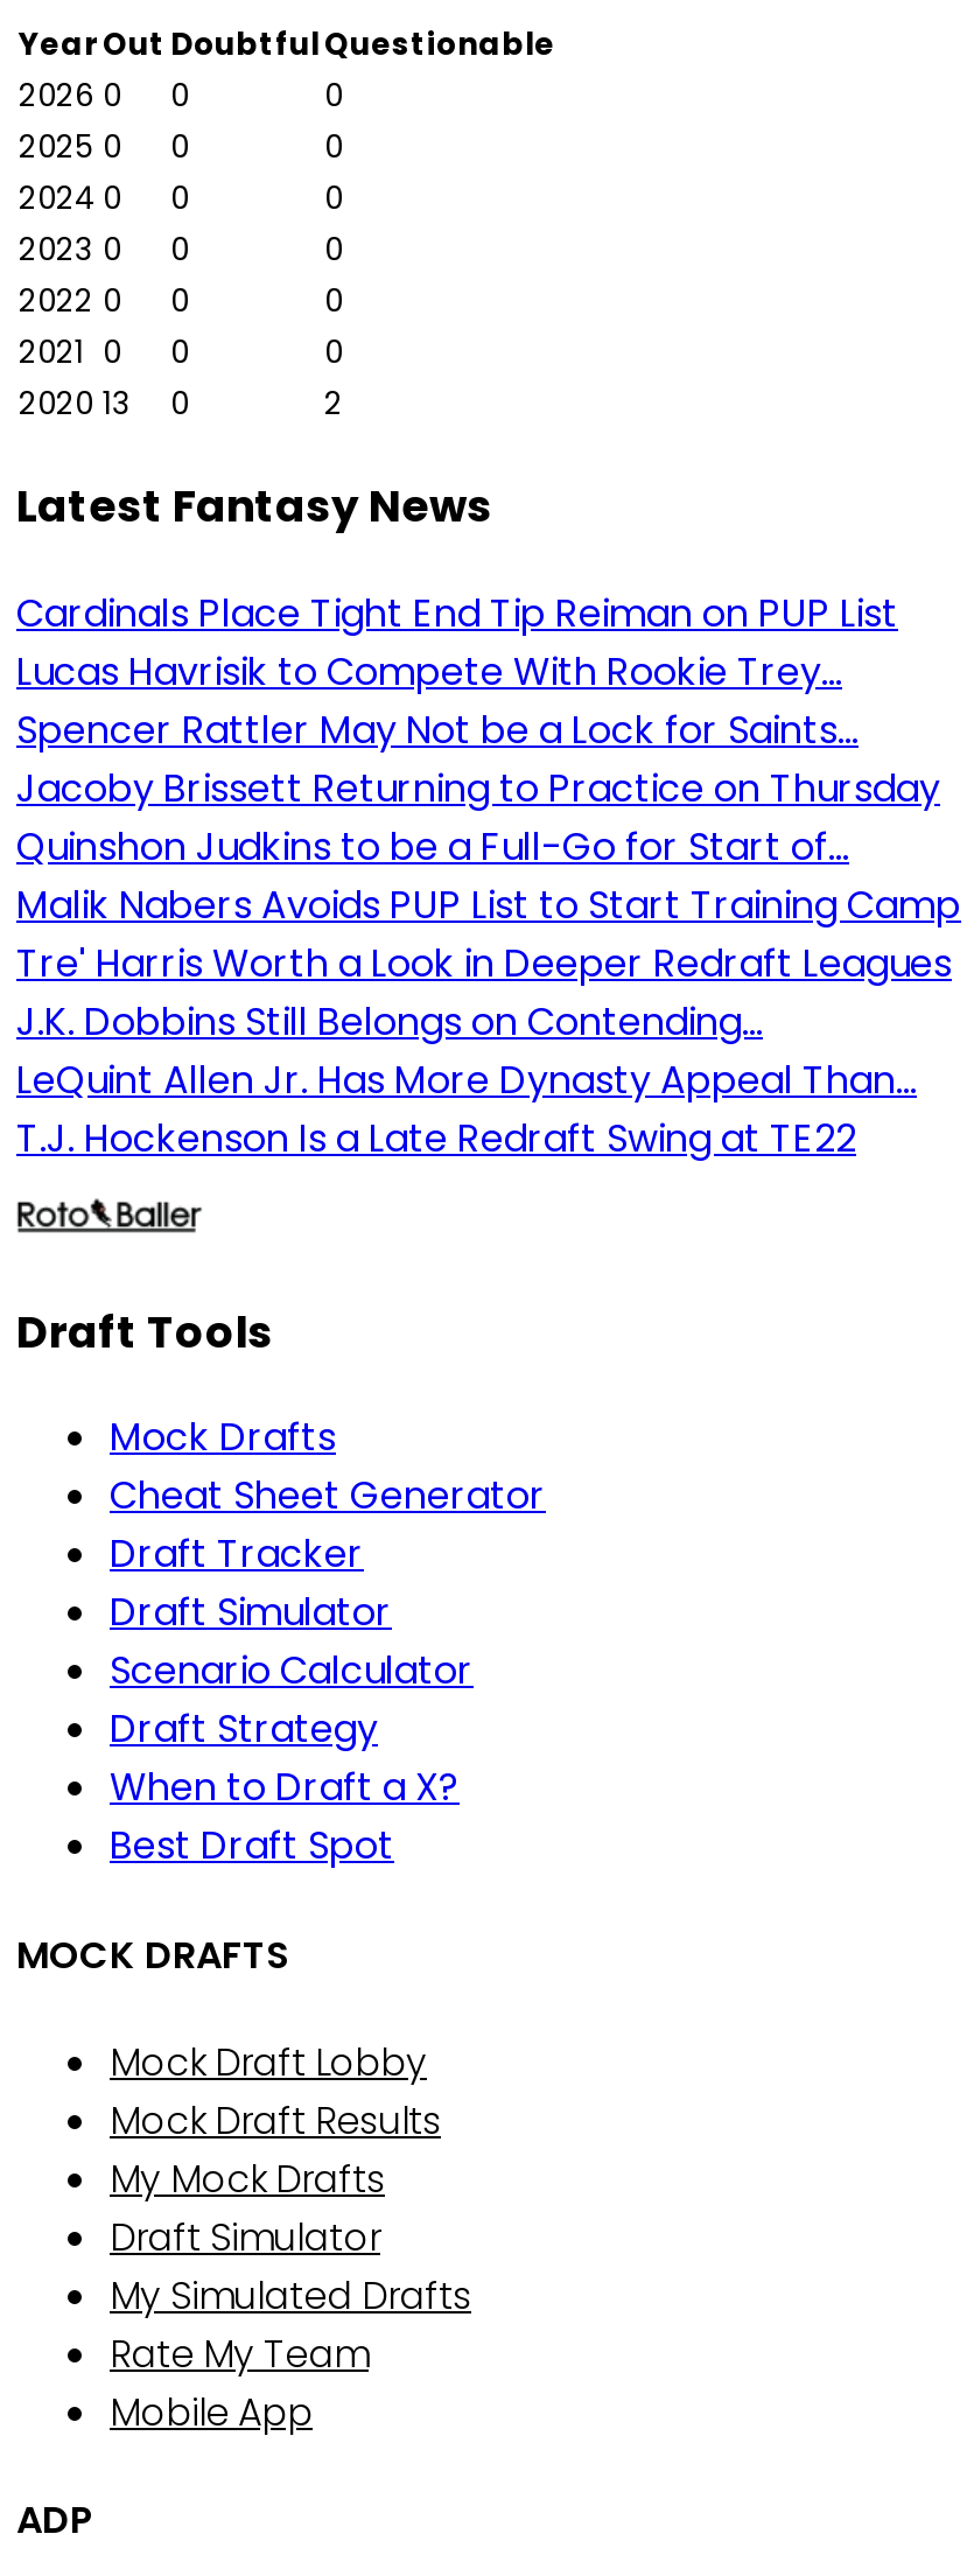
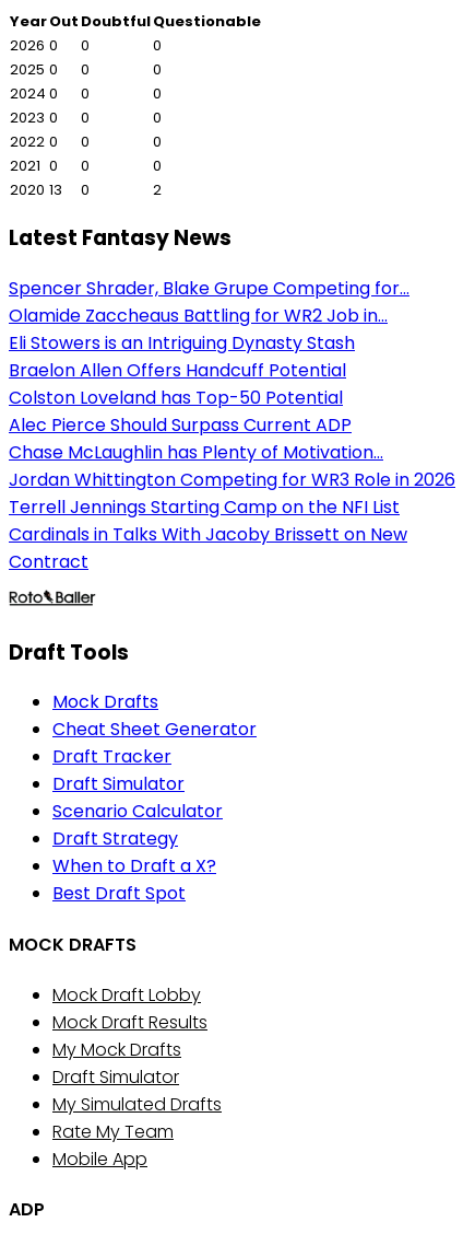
[16,587,961,1165] Cardinals Place Tight End Tip Reiman on PUP List | Lucas Havrisik to Compete With Rookie Trey... | Spencer Rattler May Not be a Lock for Saints... | Jacoby Brissett Returning to Practice on Thursday | Quinshon Judkins to be a Full-Go for Start of... | Malik Nabers Avoids PUP List to Start Training Camp | Tre' Harris Worth a Look in Deeper Redraft Leagues | J.K. Dobbins Still Belongs on Contending... | LeQuint Allen Jr. Has More Dynasty Appeal Than... | T.J. Hockenson Is a Late Redraft Swing at TE22 -> [9,276,455,574] Spencer Shrader, Blake Grupe Competing for... | Olamide Zaccheaus Battling for WR2 Job in... | Eli Stowers is an Intriguing Dynasty Stash | Braelon Allen Offers Handcuff Potential | Colston Loveland has Top-50 Potential | Alec Pierce Should Surpass Current ADP | Chase McLaughlin has Plenty of Motivation... | Jordan Whittington Competing for WR3 Role in 2026 | Terrell Jennings Starting Camp on the NFI List | Cardinals in Talks With Jacoby Brissett on New | Contract

